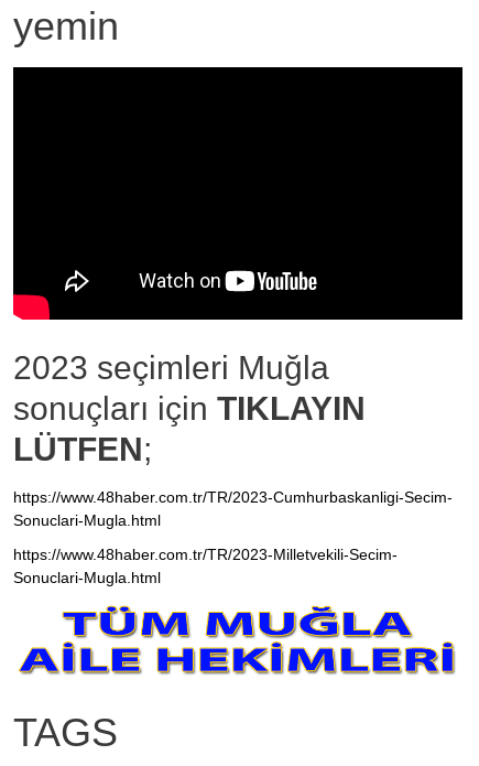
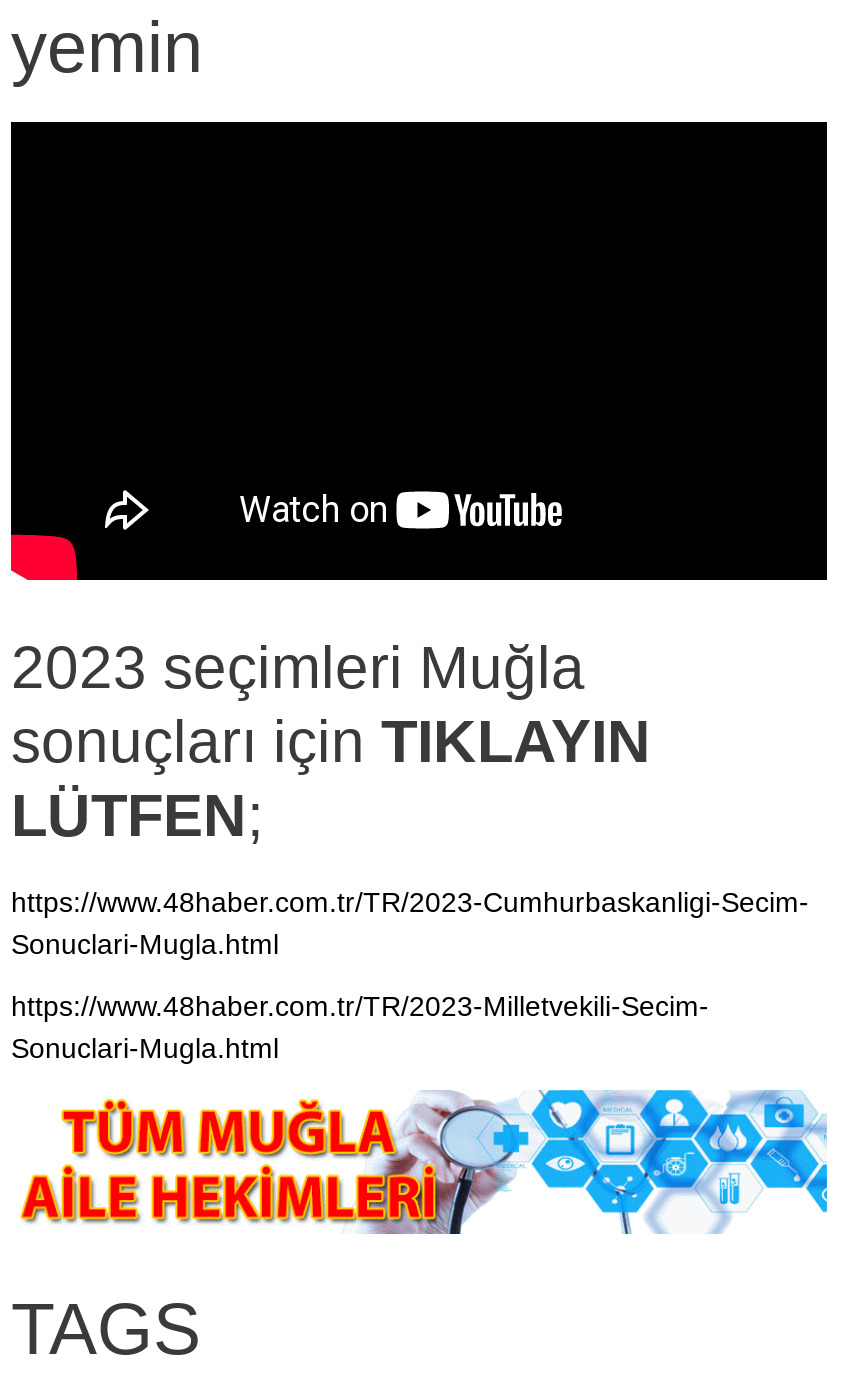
[19,601,462,680] [image] -> [21,1088,829,1236] [image]

